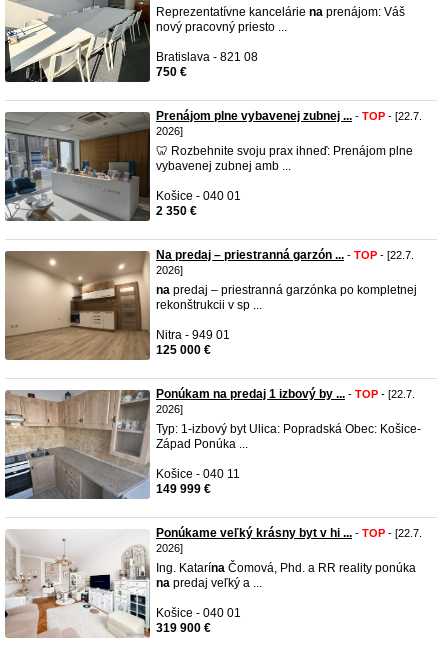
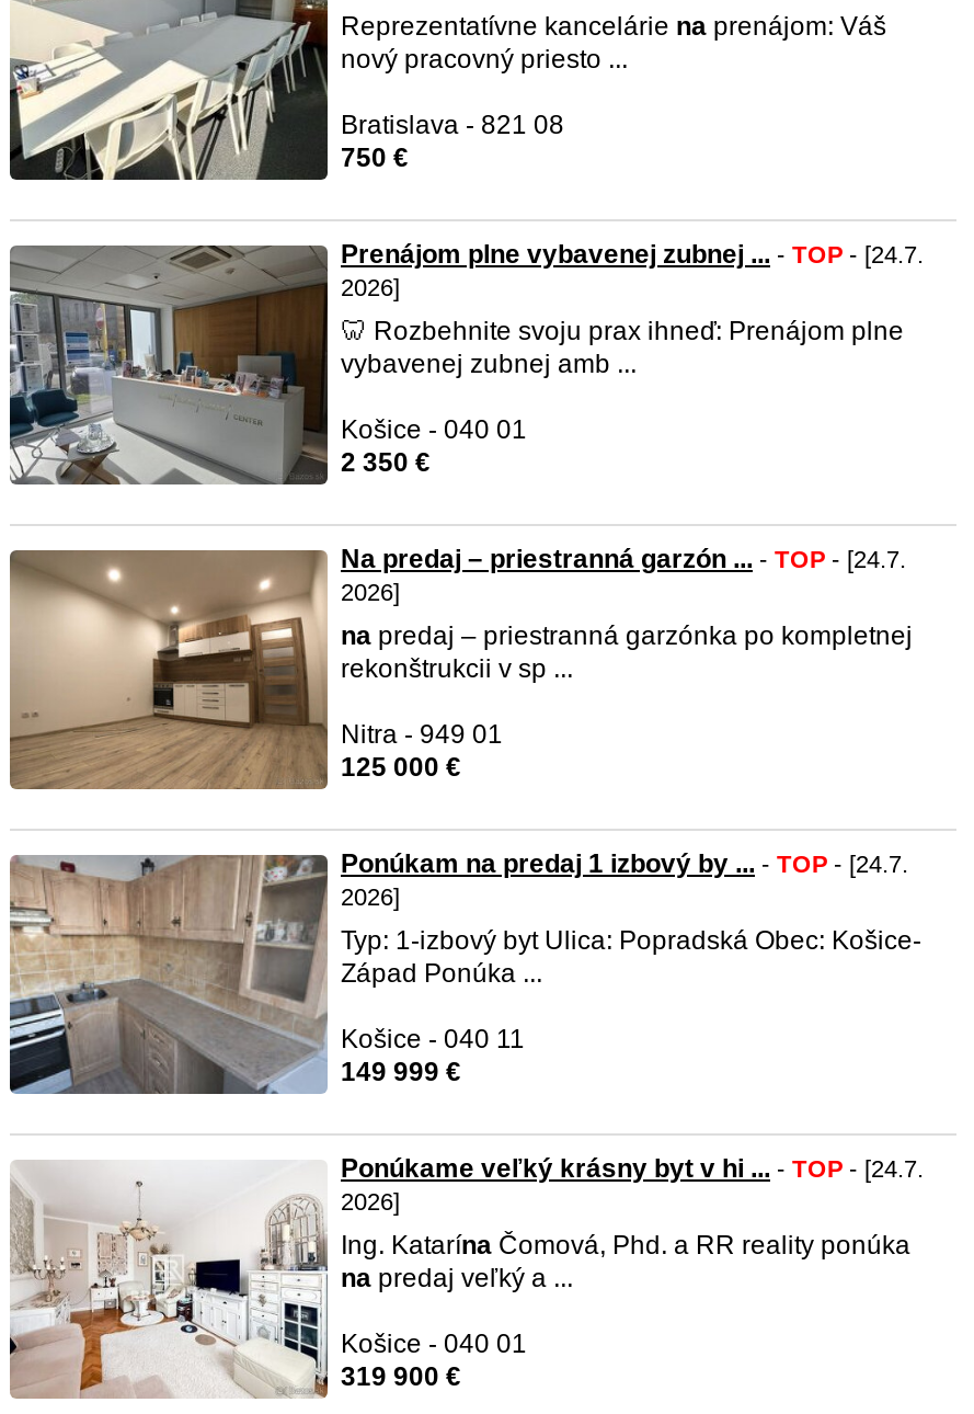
[156,109,422,123] Prenájom plne vybavenej zubnej ... - TOP - [22.7. -> [341,239,924,270] Prenájom plne vybavenej zubnej ... - TOP - [24.7.
[156,248,414,262] Na predaj – priestranná garzón ... - TOP - [22.7. -> [341,544,906,574] Na predaj – priestranná garzón ... - TOP - [24.7.
[156,387,415,401] Ponúkam na predaj 1 izbový by ... - TOP - [22.7. -> [341,848,908,879] Ponúkam na predaj 1 izbový by ... - TOP - [24.7.
[156,526,422,540] Ponúkame veľký krásny byt v hi ... - TOP - [22.7. -> [341,1153,924,1184] Ponúkame veľký krásny byt v hi ... - TOP - [24.7.

